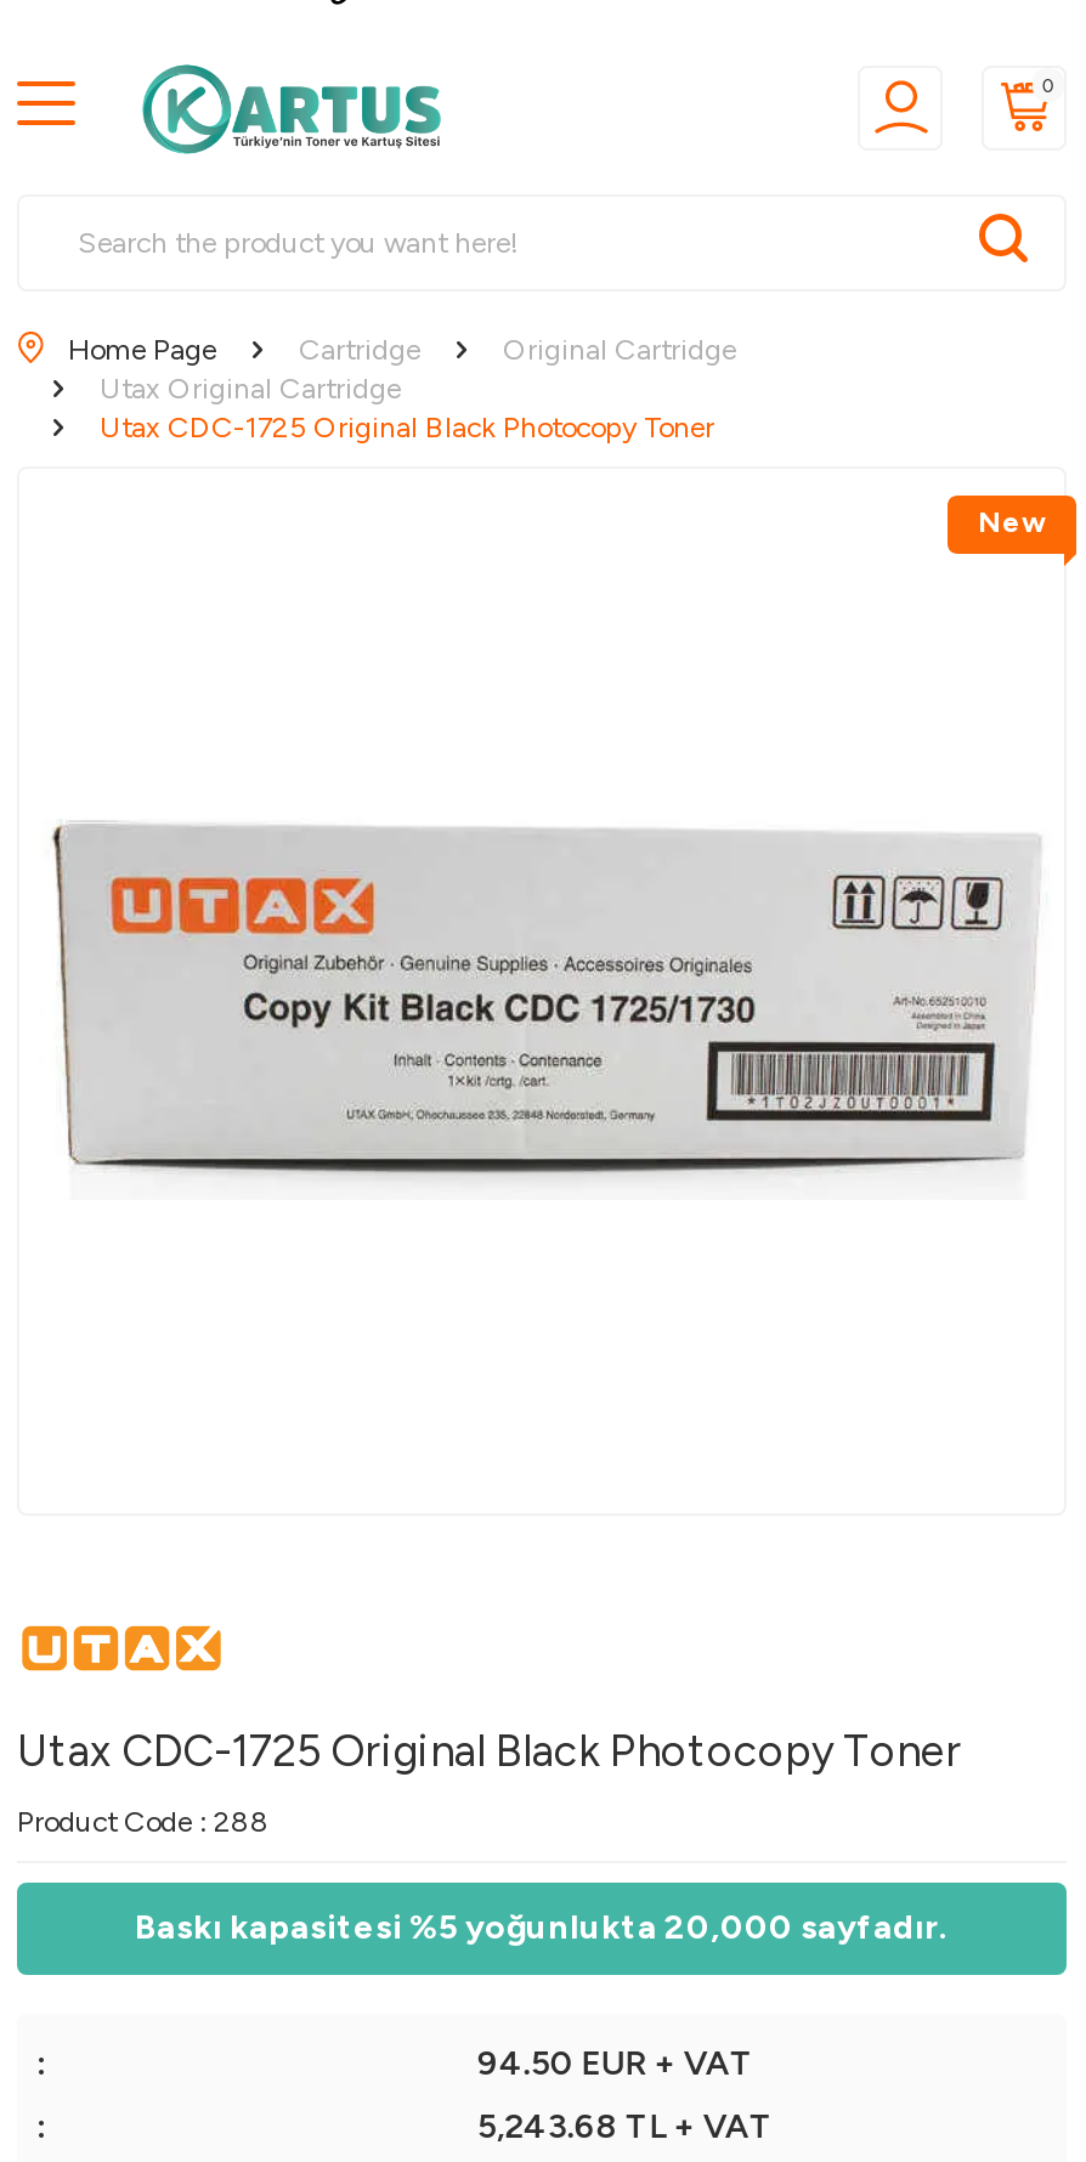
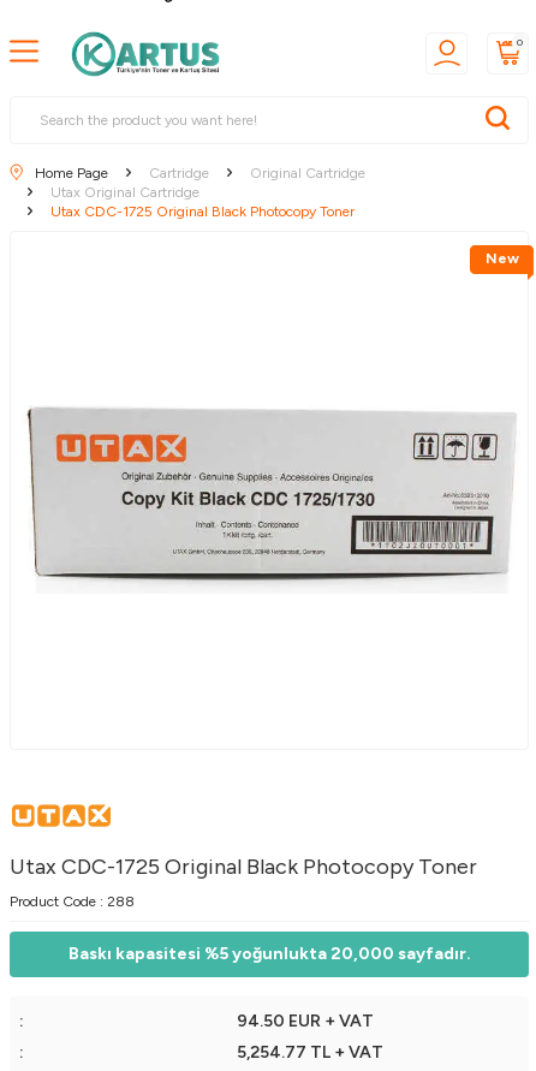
[477,2105,773,2146] 5,243.68 TL + VAT -> [237,1042,384,1062] 5,254.77 TL + VAT

